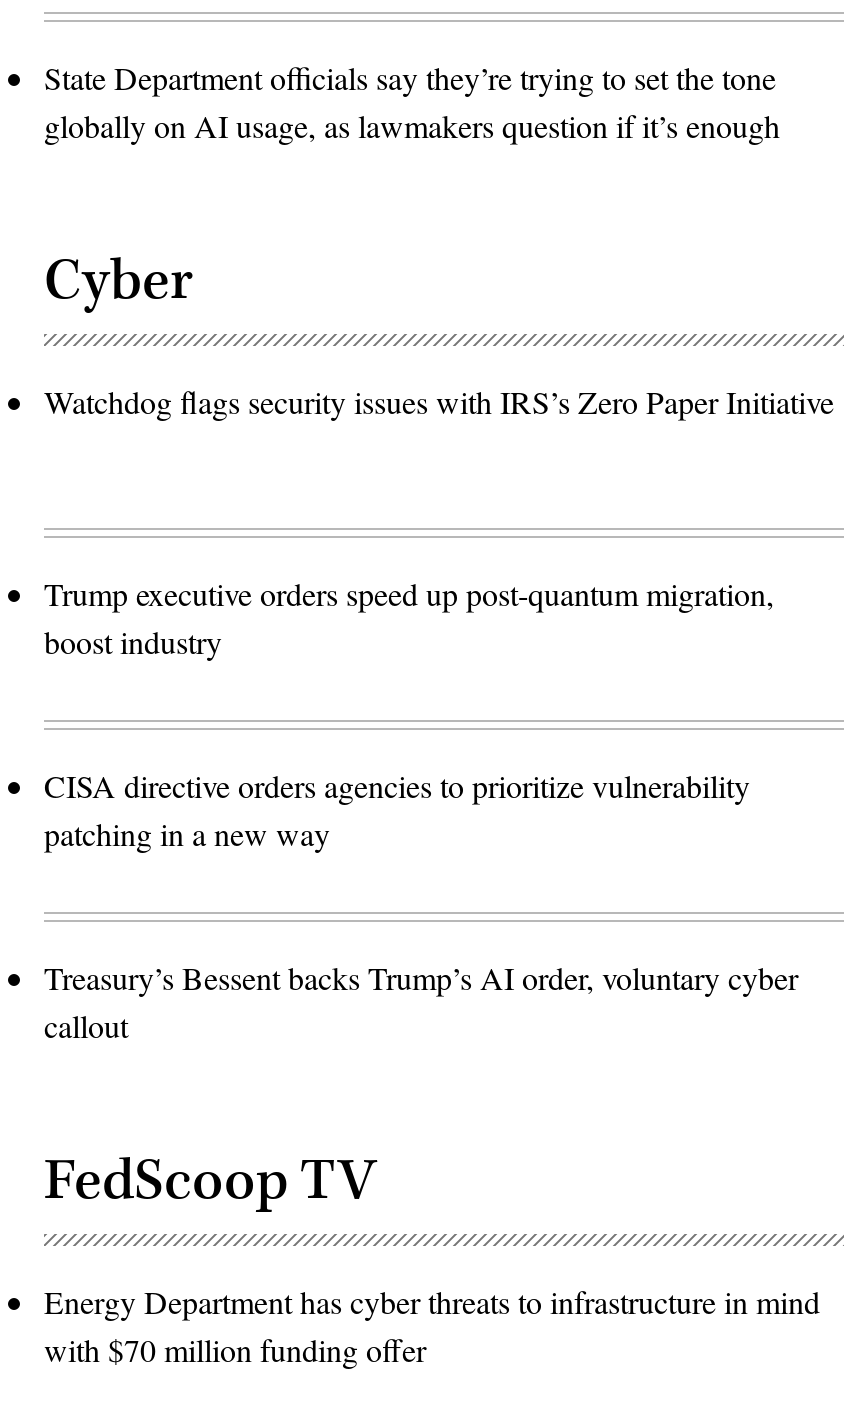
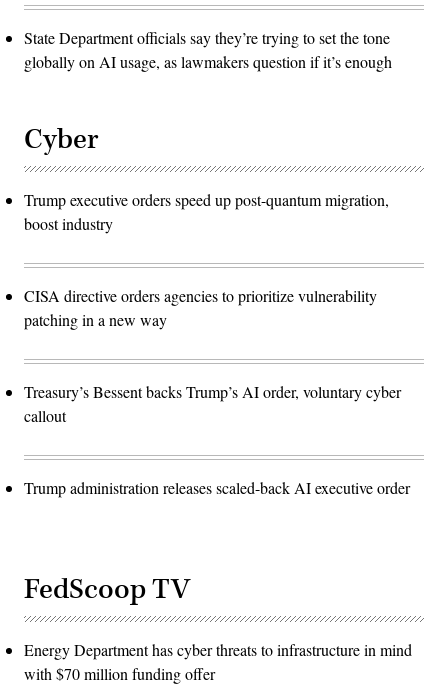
[44,381,834,423] Watchdog flags security issues with IRS’s Zero Paper Initiative -> none
moved [44,573,798,1047] -> [24,189,401,426]: Trump executive orders speed up post-quantum migration, | boost industry | CISA directive orders agencies to prioritize vulnerability | patching in a new way | Treasury’s Bessent backs Trump’s AI order, voluntary cyber | callout
none -> [24,477,410,498] Trump administration releases scaled-back AI executive order

